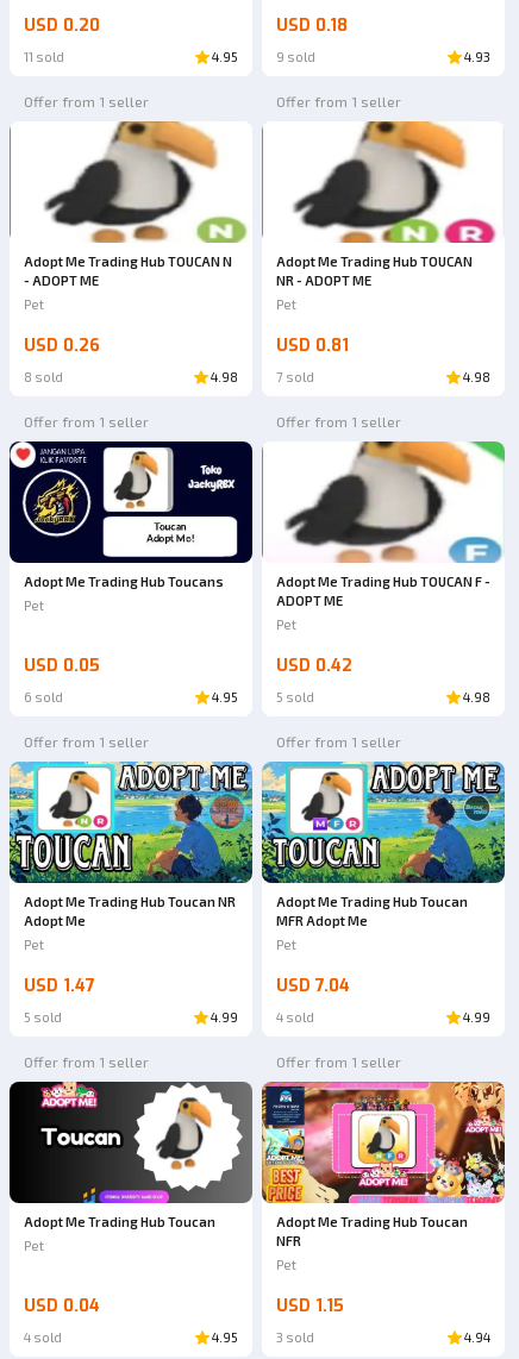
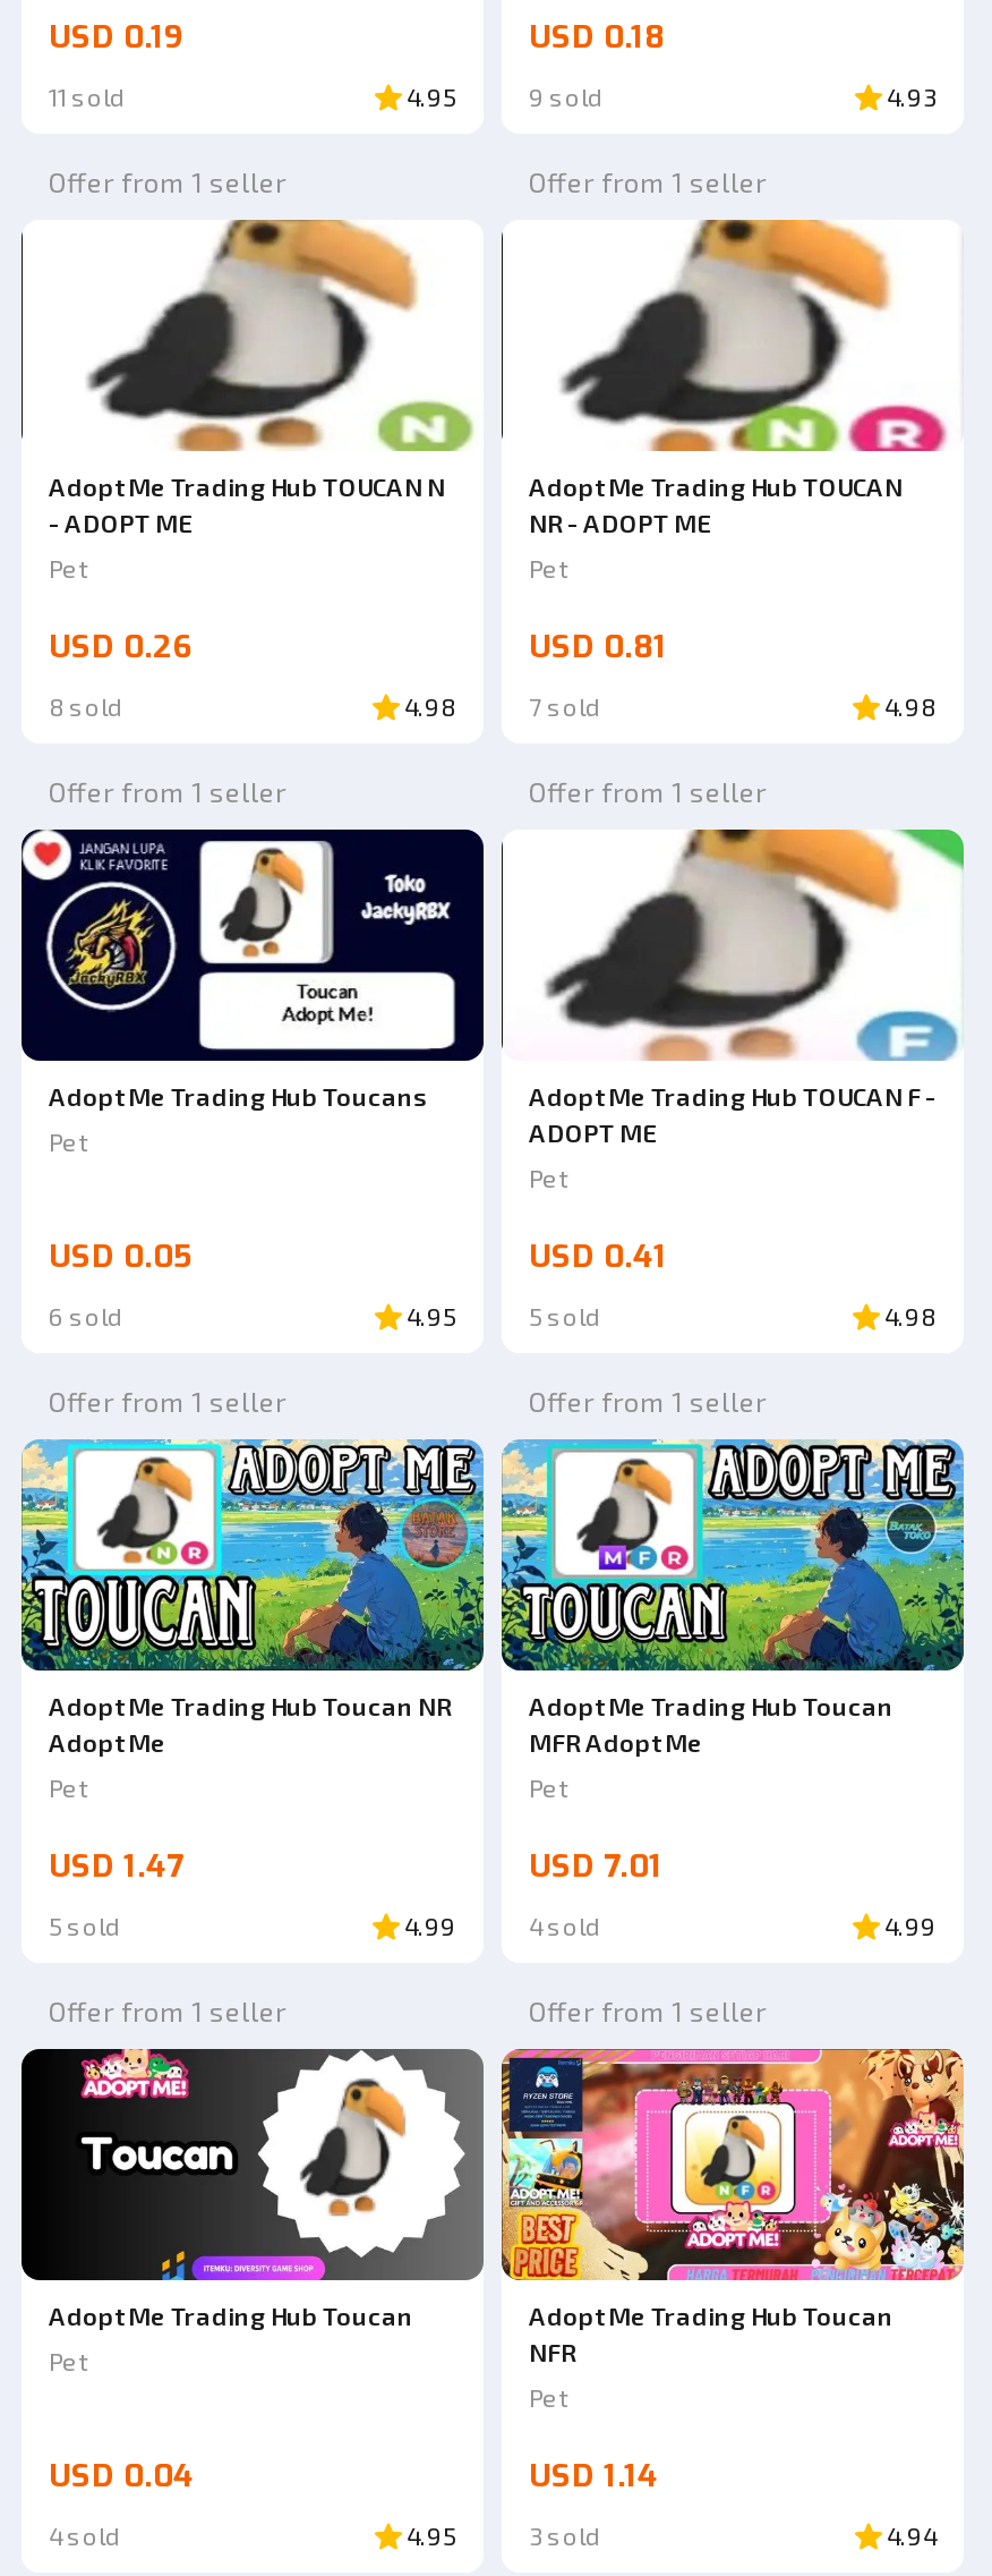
[24,14,100,37] USD 0.20 -> [49,16,185,59] USD 0.19
[276,655,352,677] USD 0.42 -> [529,1235,667,1278] USD 0.41
[276,975,350,997] USD 7.04 -> [529,1845,662,1888] USD 7.01
[276,1295,344,1317] USD 1.15 -> [529,2455,658,2498] USD 1.14

